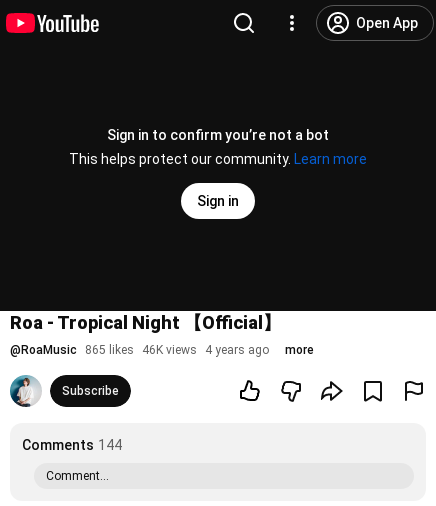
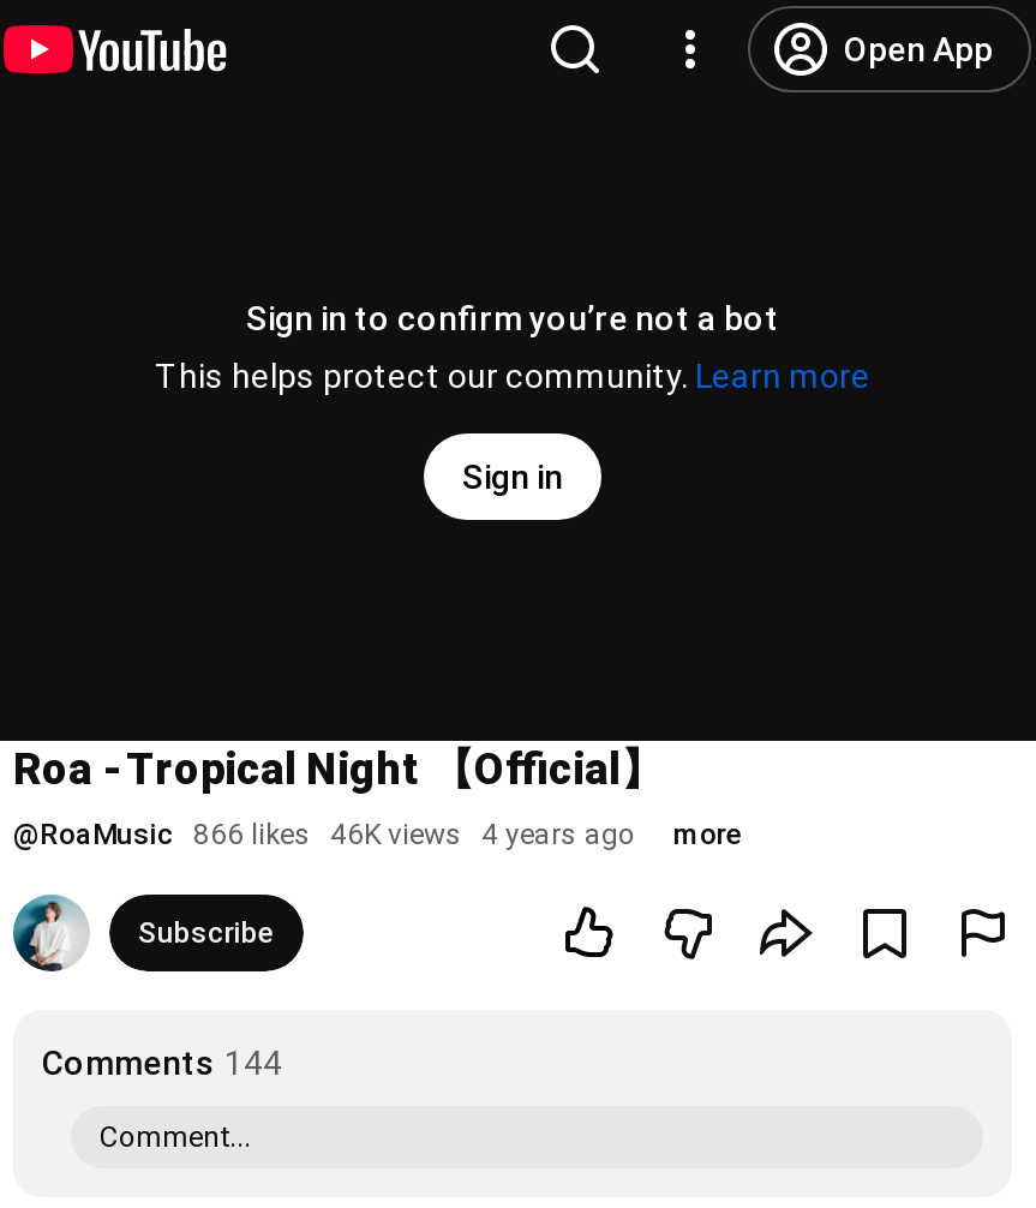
[10,343,269,357] @RoaMusic 865 likes 46K views 4 years ago -> [13,818,635,851] @RoaMusic 866 likes 46K views 4 years ago

